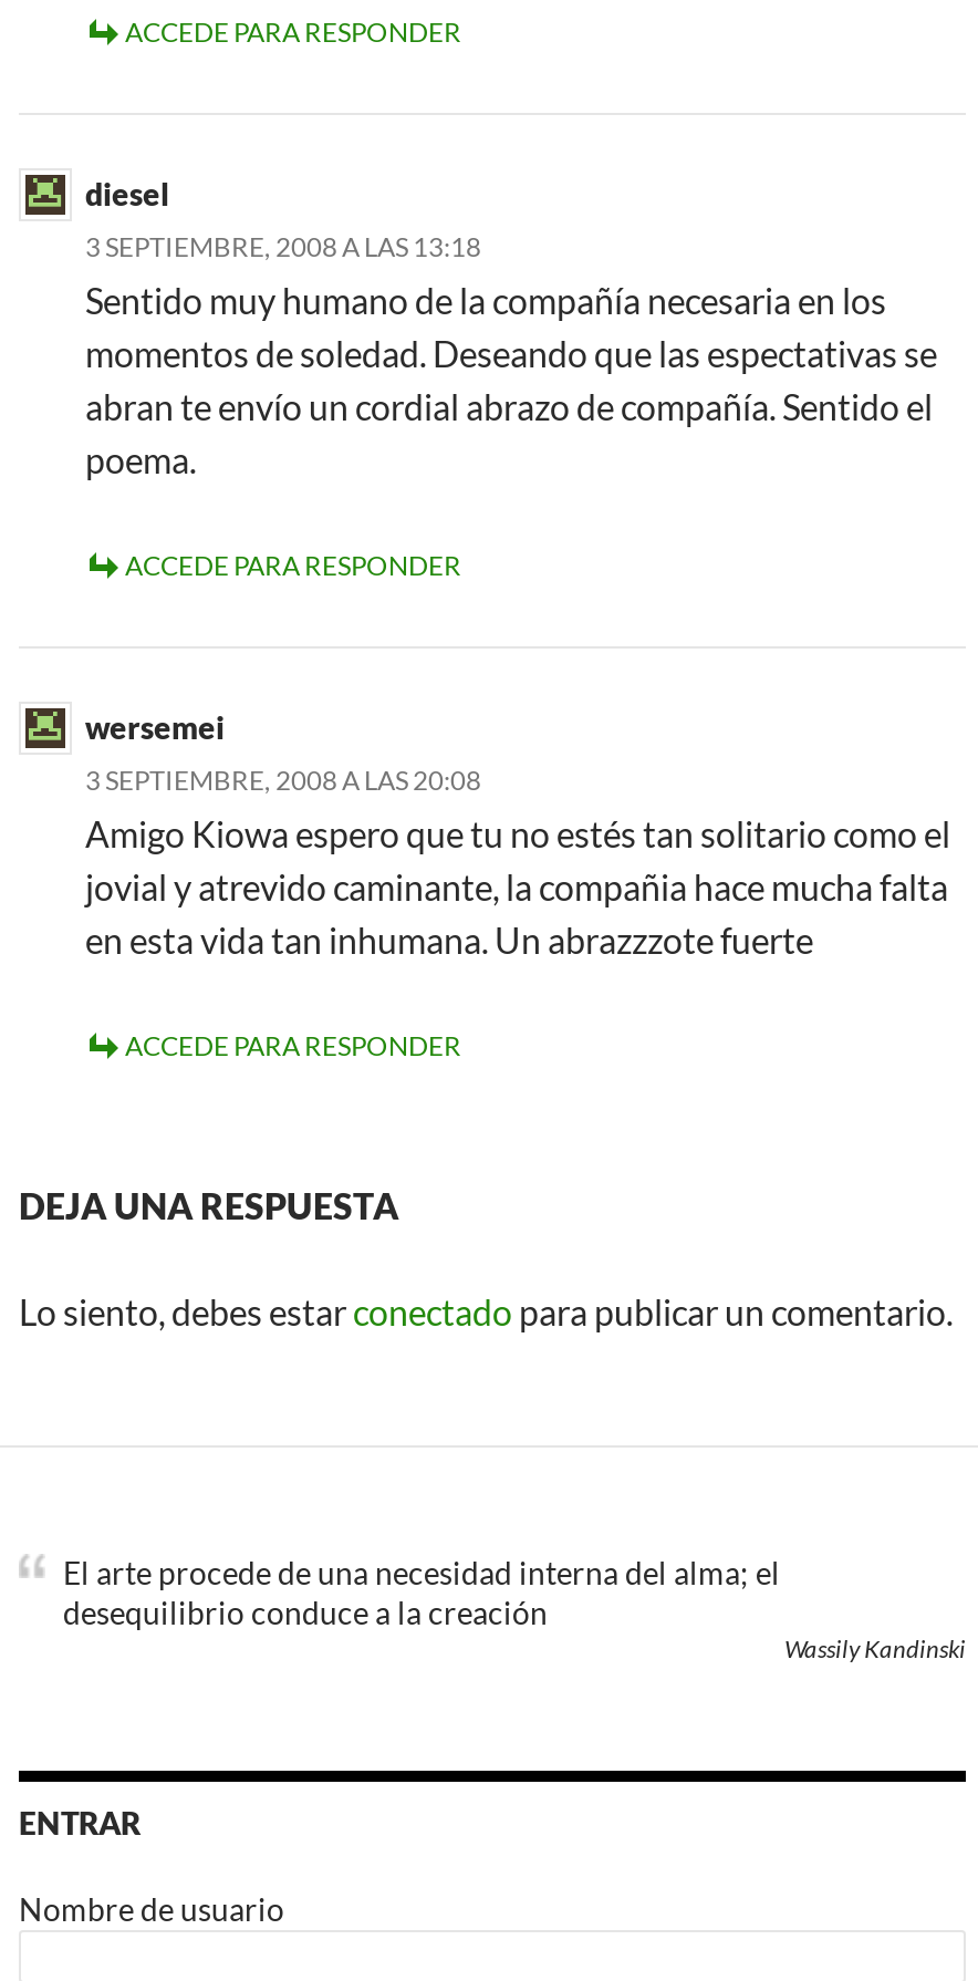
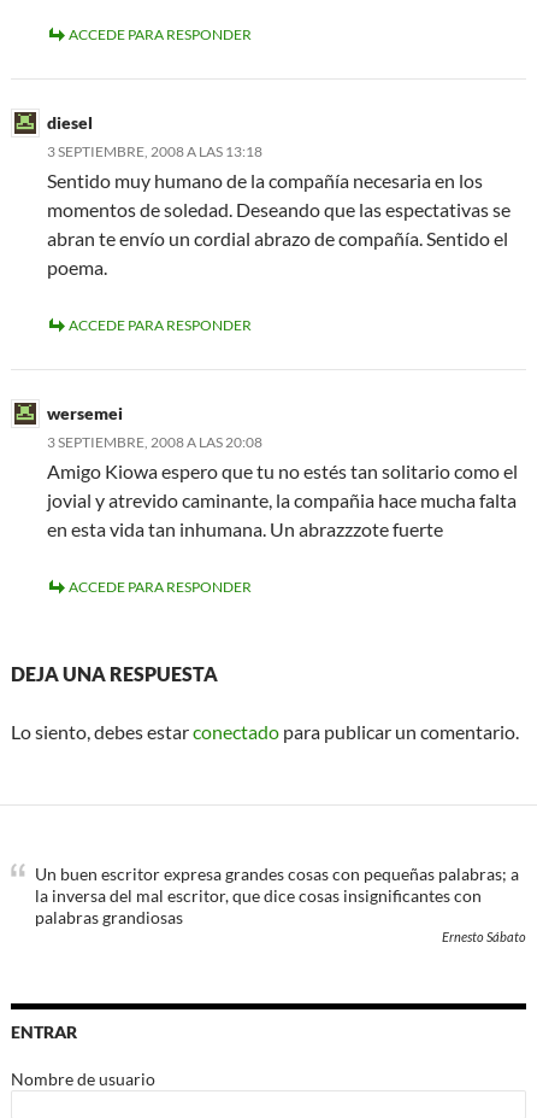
[63,1554,966,1662] El arte procede de una necesidad interna del alma; el | desequilibrio conduce a la creación | Wassily Kandinski -> [35,864,526,944] Un buen escritor expresa grandes cosas con pequeñas palabras; a | la inversa del mal escritor, que dice cosas insignificantes con | palabras grandiosas | Ernesto Sábato

